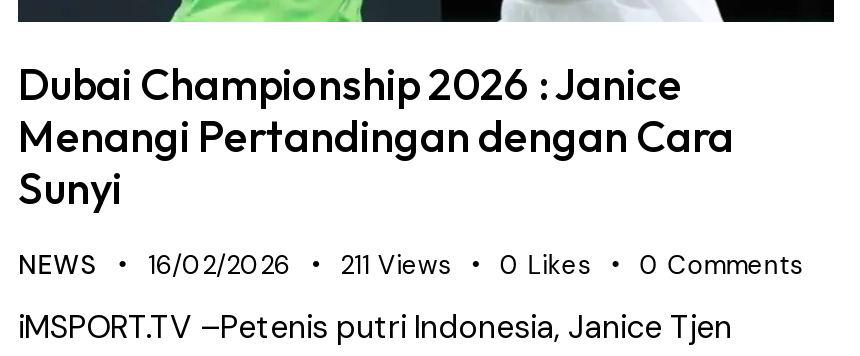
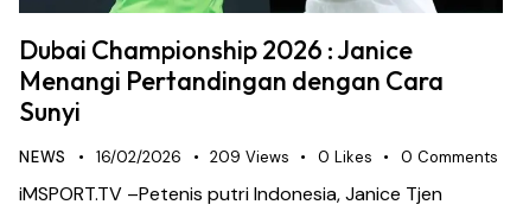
[340,248,452,282] 211 Views -> [210,147,289,167] 209 Views

